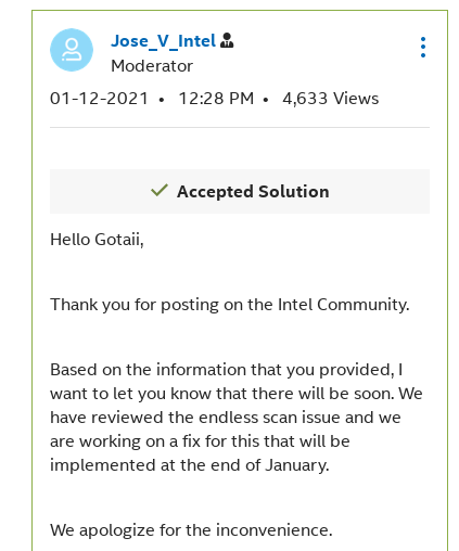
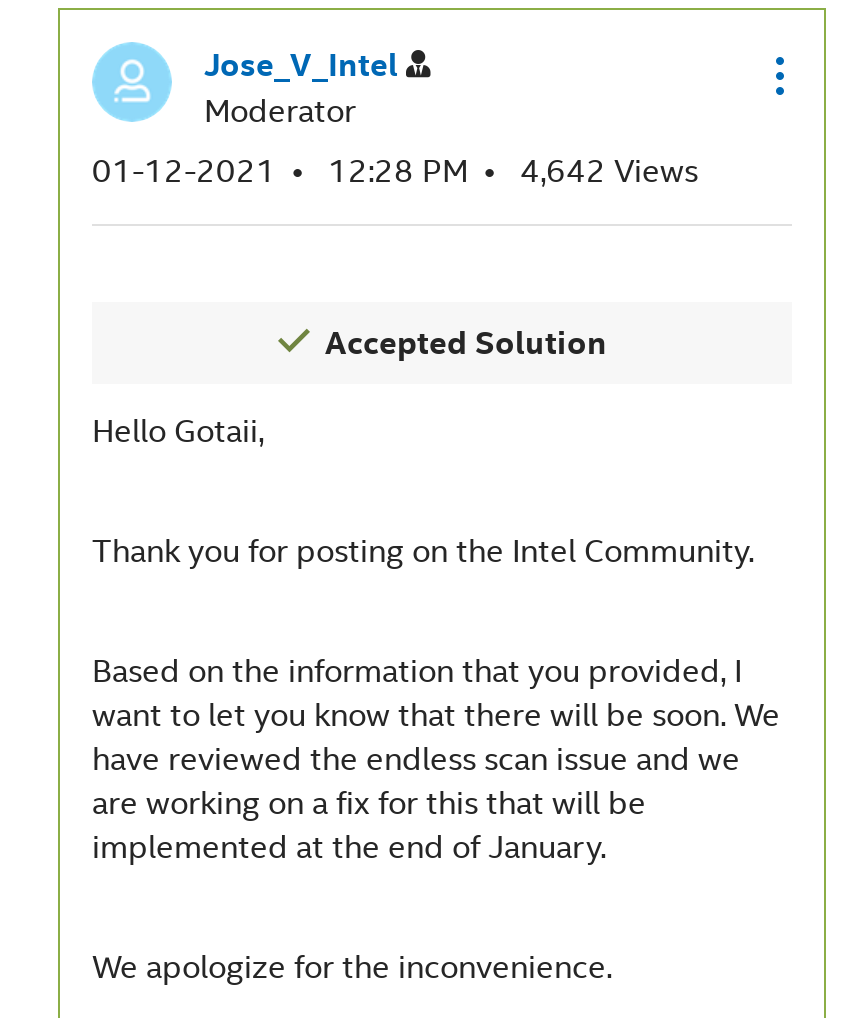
[50,84,379,109] 01-12-2021 12:28 PM 4,633 Views -> [92,146,698,192] 01-12-2021 12:28 PM 4,642 Views

